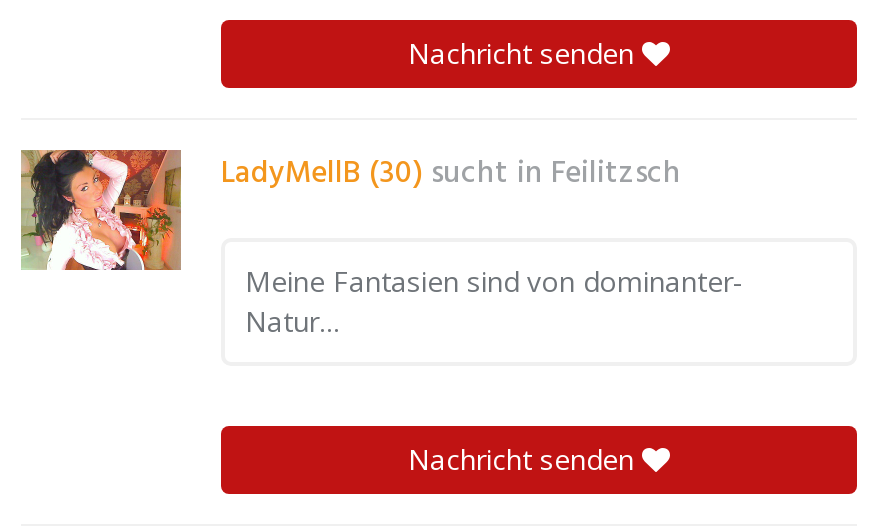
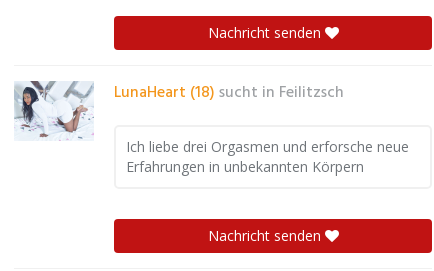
[19,148,681,272] [image] | LadyMellB (30) sucht in Feilitzsch -> [14,81,344,141] [image] | LunaHeart (18) sucht in Feilitzsch
[245,262,743,340] Meine Fantasien sind von dominanter- | Natur… -> [126,137,409,176] Ich liebe drei Orgasmen und erforsche neue | Erfahrungen in unbekannten Körpern

